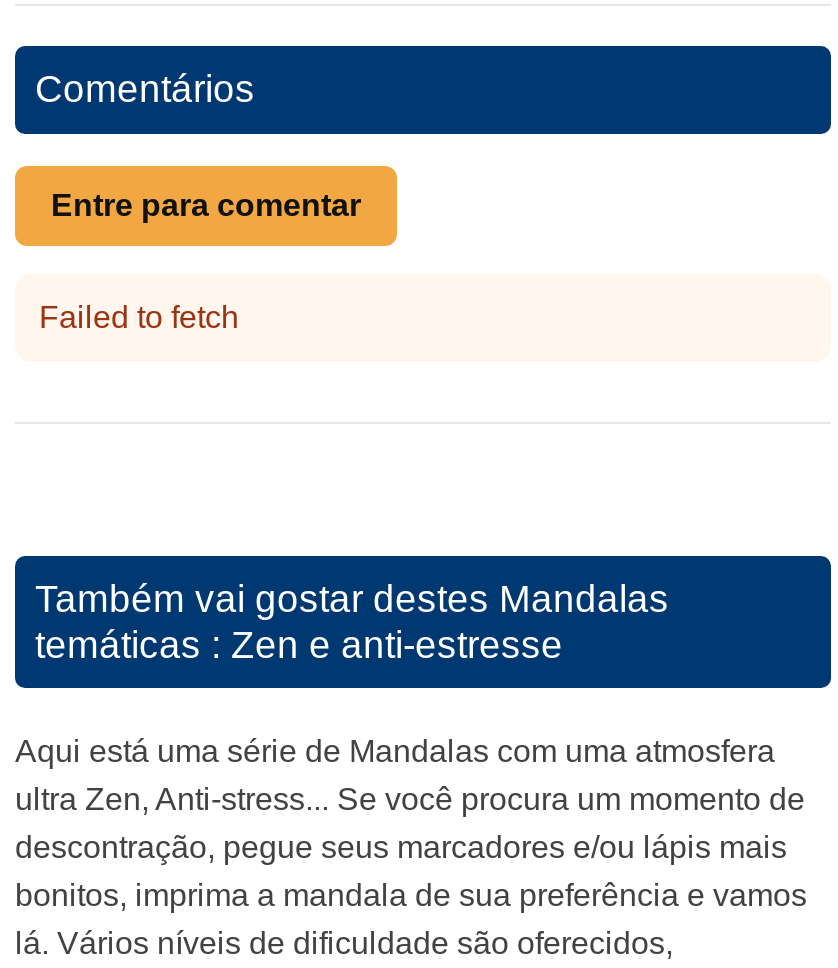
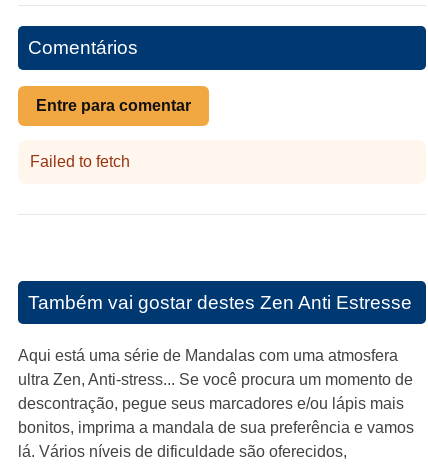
[35,578,669,666] Também vai gostar destes Mandalas | temáticas : Zen e anti-estresse -> [28,292,412,313] Também vai gostar destes Zen Anti Estresse

